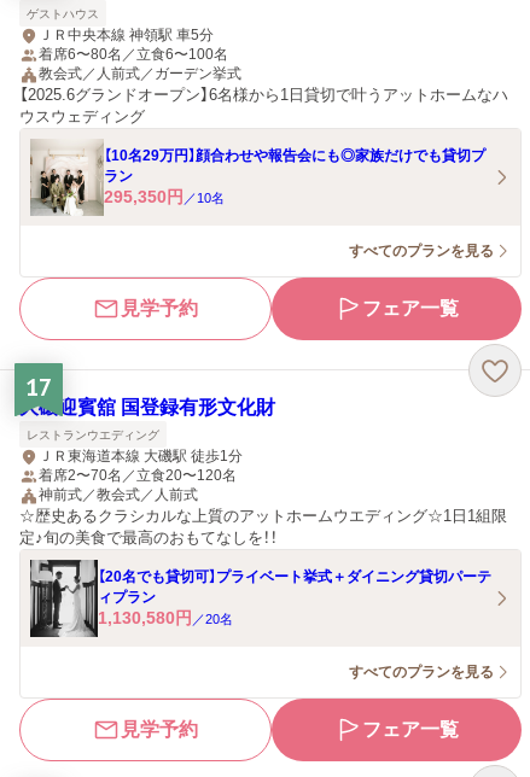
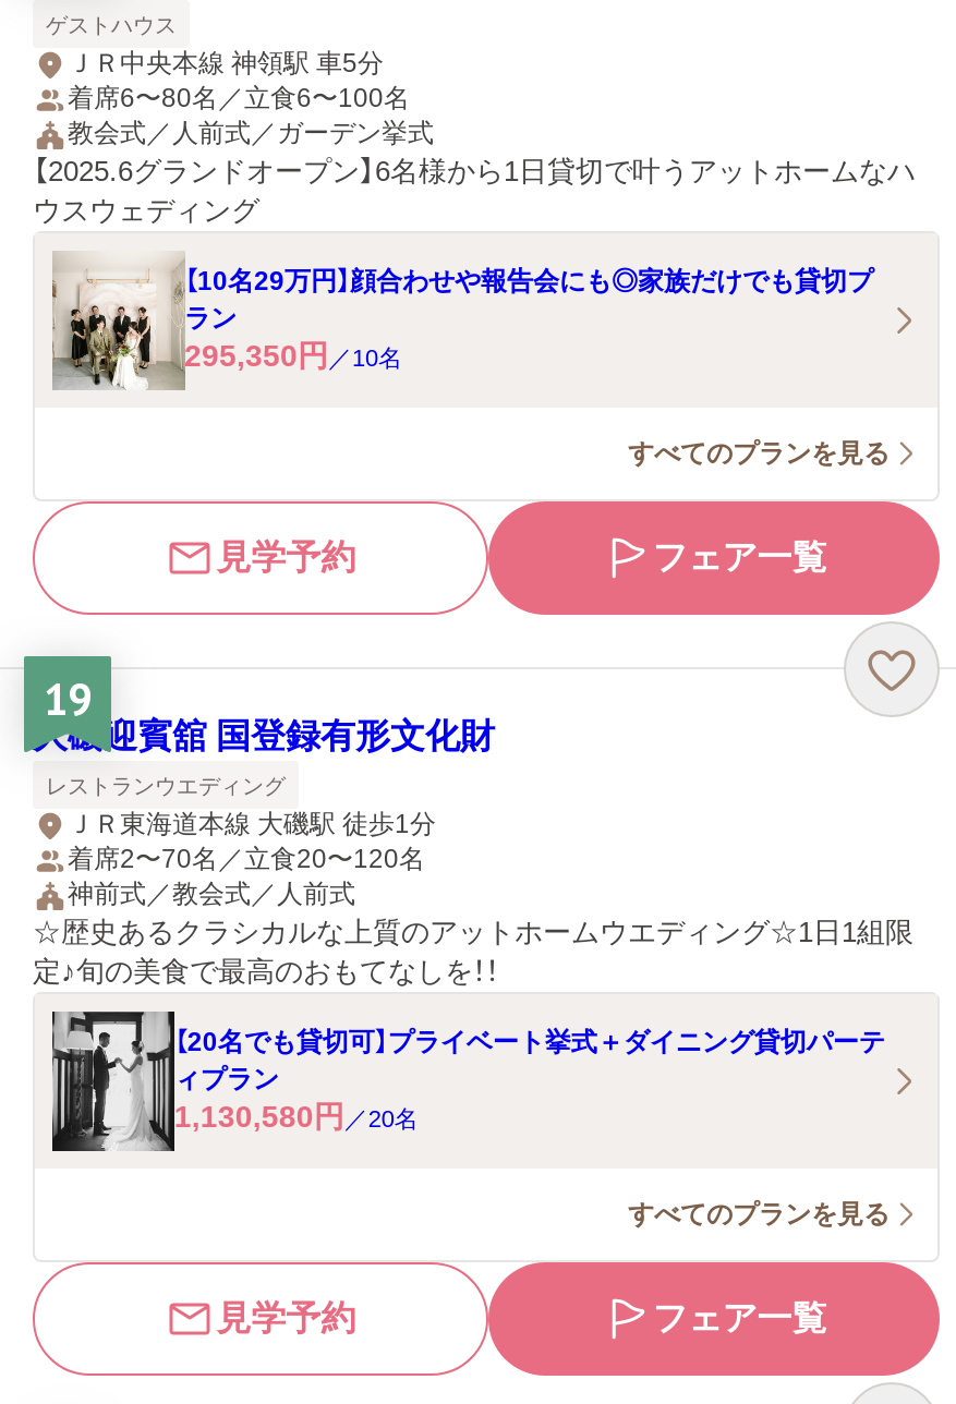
[25,372,52,403] 17 -> [44,671,92,728] 19

